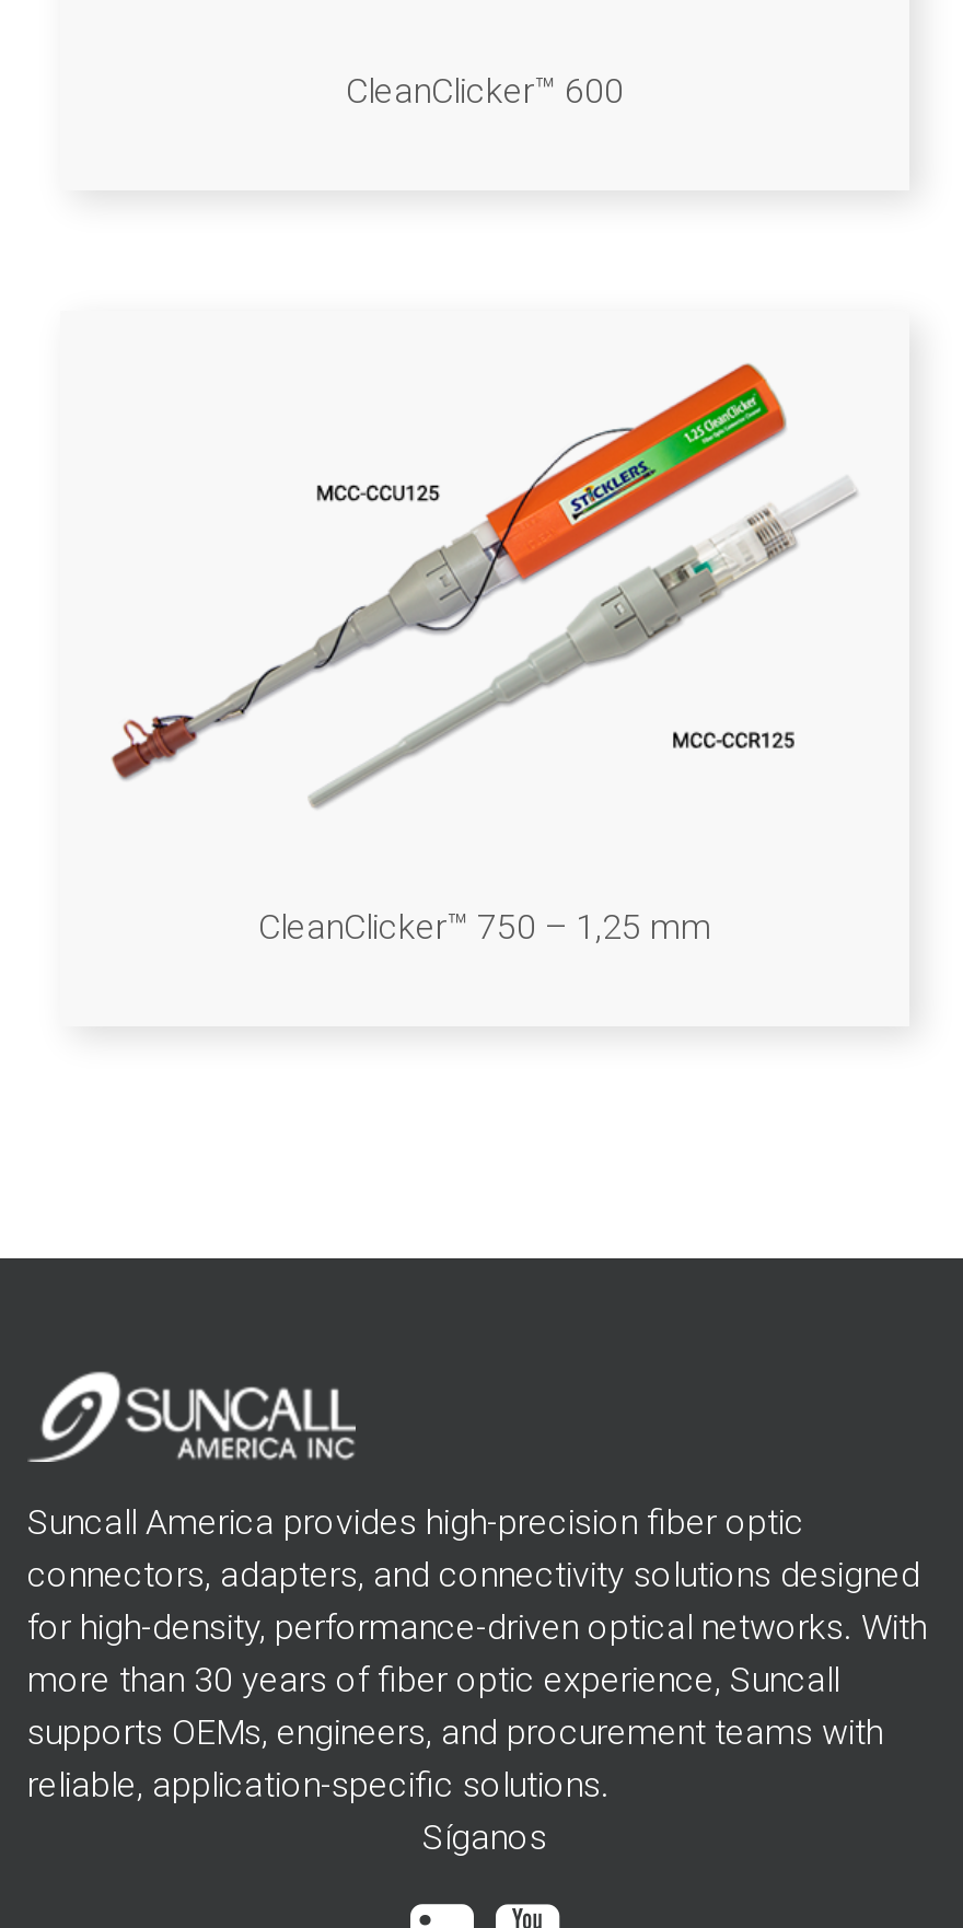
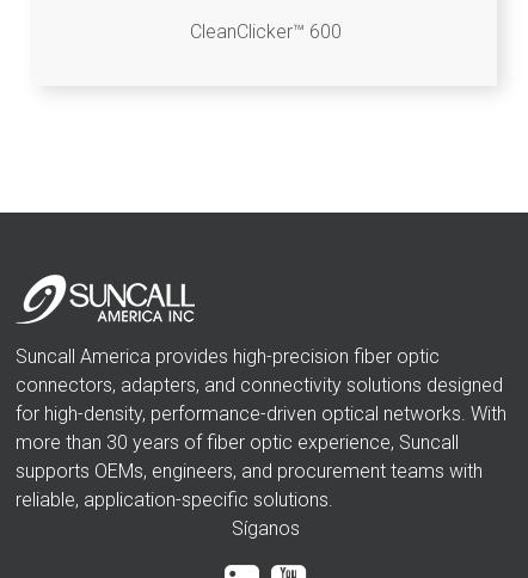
[111,361,857,810] [image] -> none
[258,907,711,949] CleanClicker™ 750 – 1,25 mm -> none

